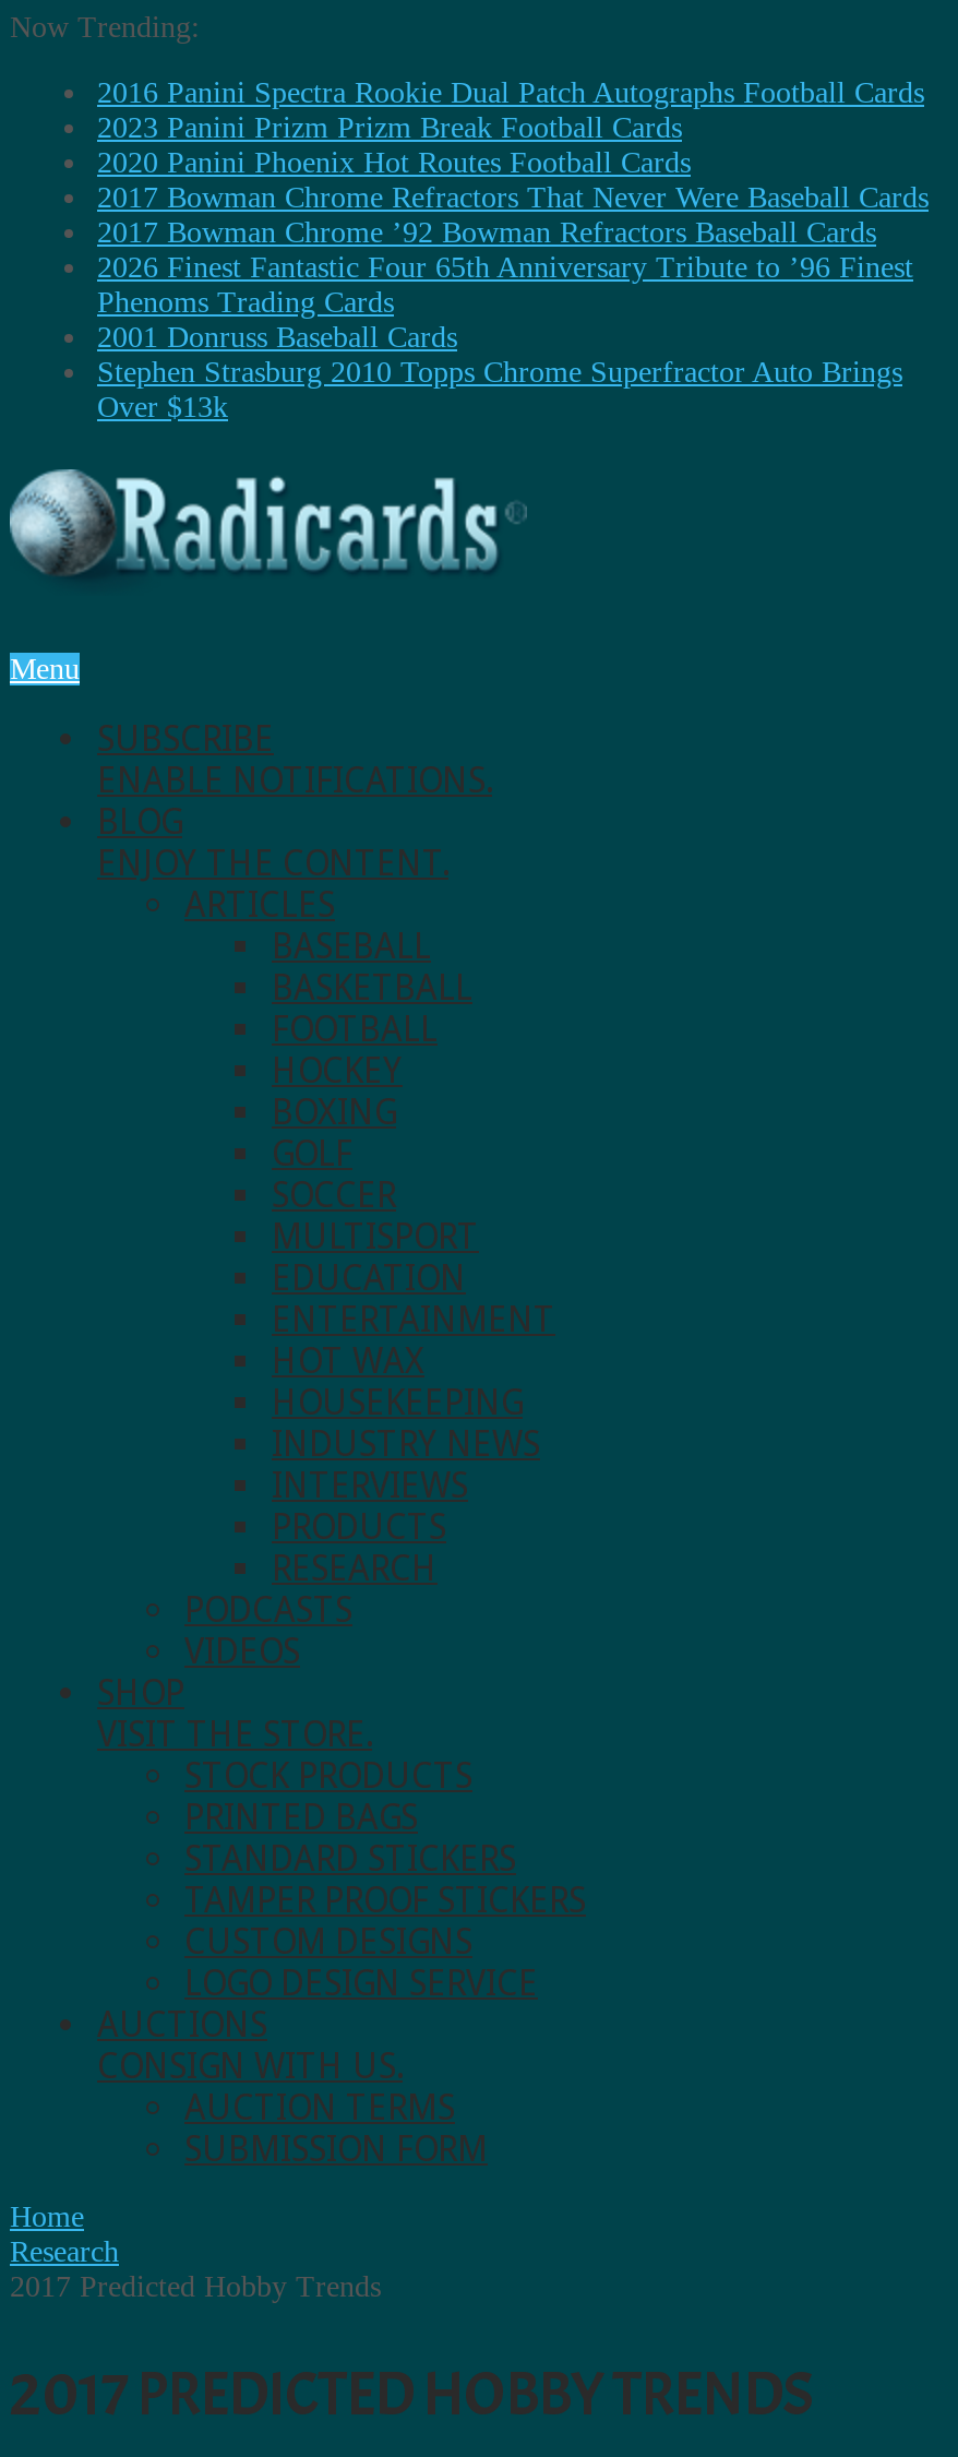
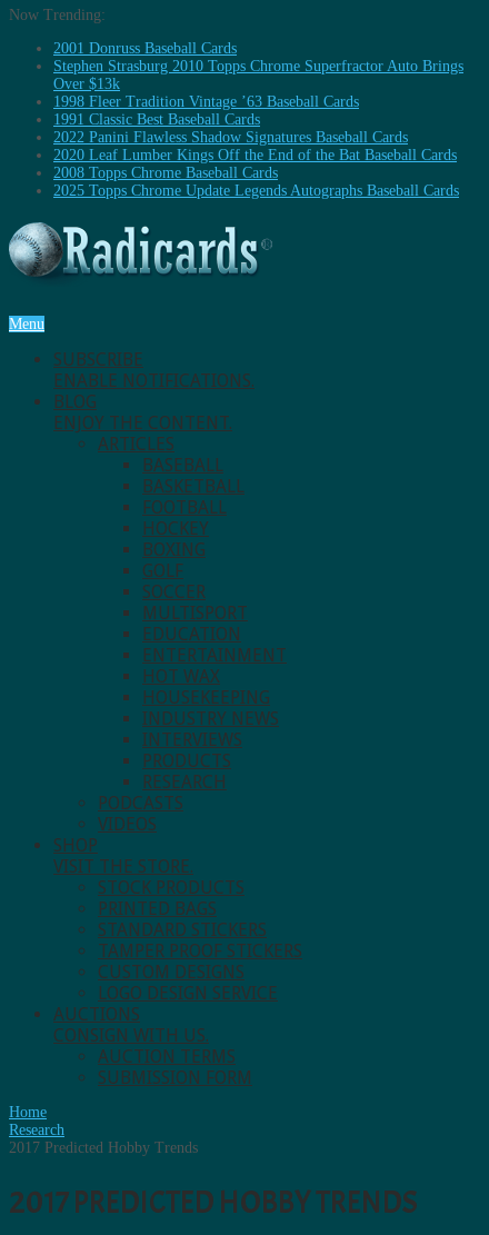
[97,76,929,319] 2016 Panini Spectra Rookie Dual Patch Autographs Football Cards | 2023 Panini Prizm Prizm Break Football Cards | 2020 Panini Phoenix Hot Routes Football Cards | 2017 Bowman Chrome Refractors That Never Were Baseball Cards | 2017 Bowman Chrome ’92 Bowman Refractors Baseball Cards | 2026 Finest Fantastic Four 65th Anniversary Tribute to ’96 Finest | Phenoms Trading Cards -> none
moved [97,321,902,424] -> [53,40,463,92]: 2001 Donruss Baseball Cards | Stephen Strasburg 2010 Topps Chrome Superfractor Auto Brings | Over $13k
none -> [53,93,459,199] 1998 Fleer Tradition Vintage ’63 Baseball Cards | 1991 Classic Best Baseball Cards | 2022 Panini Flawless Shadow Signatures Baseball Cards | 2020 Leaf Lumber Kings Off the End of the Bat Baseball Cards | 2008 Topps Chrome Baseball Cards | 2025 Topps Chrome Update Legends Autographs Baseball Cards

